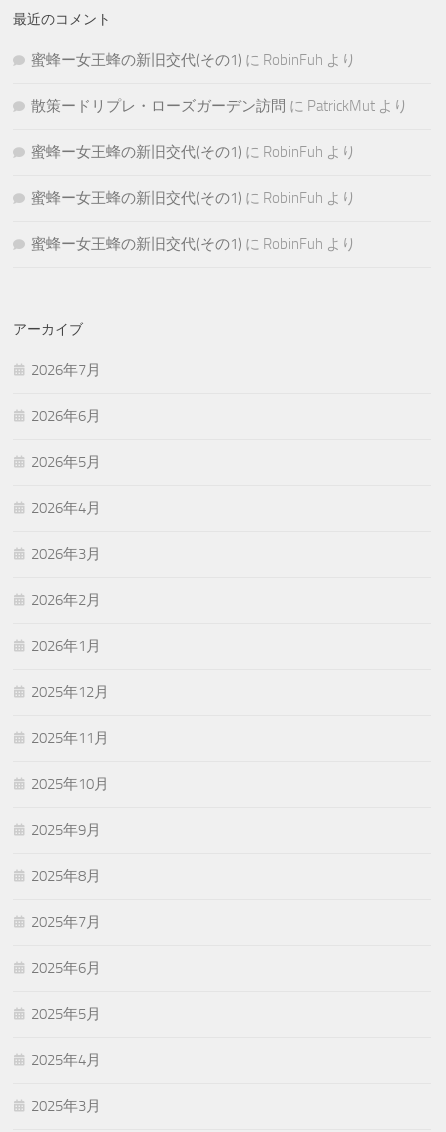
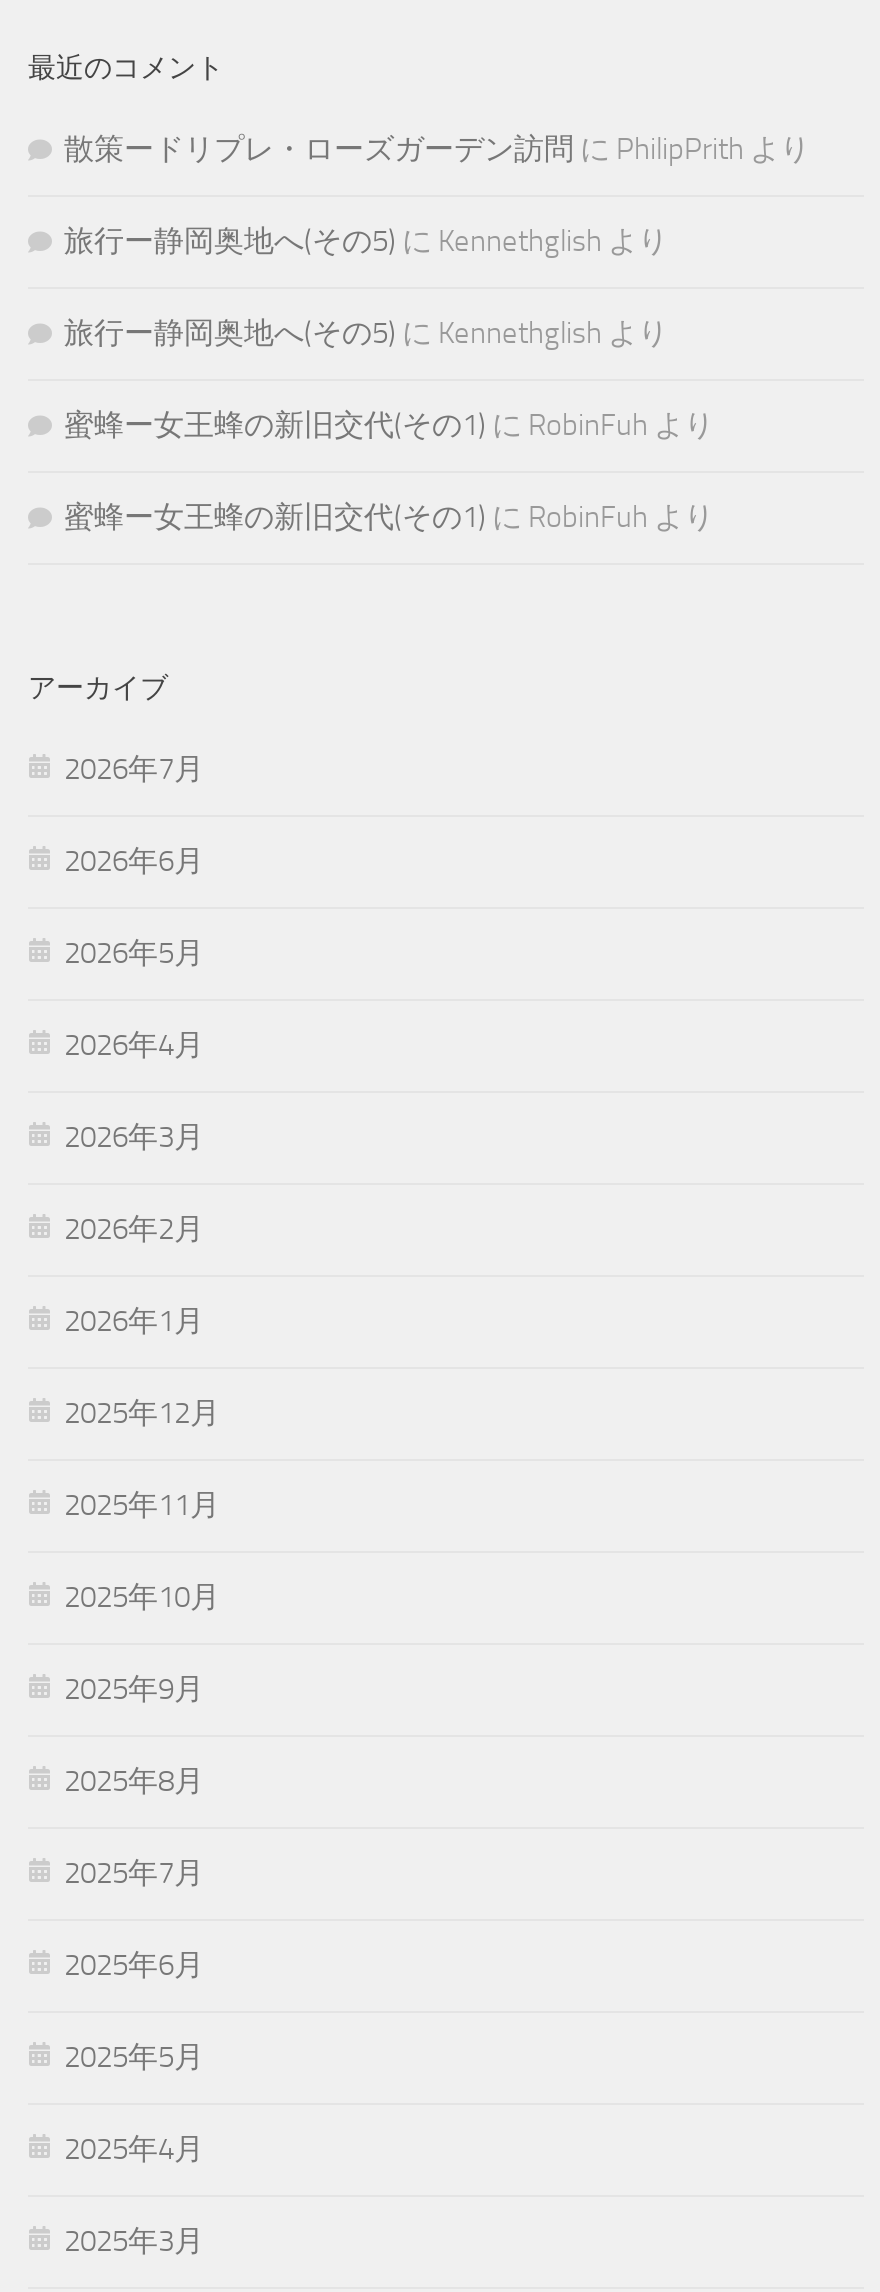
[31,51,356,69] 蜜蜂ー女王蜂の新旧交代(その1)にRobinFuhより -> [64,130,810,166] 散策ードリプレ・ローズガーデン訪問にPhilipPrithより
[31,97,408,115] 散策ードリプレ・ローズガーデン訪問にPatrickMutより -> [64,222,668,258] 旅行ー静岡奥地へ(その5)にKennethglishより
[31,143,356,161] 蜜蜂ー女王蜂の新旧交代(その1)にRobinFuhより -> [64,314,668,350] 旅行ー静岡奥地へ(その5)にKennethglishより

